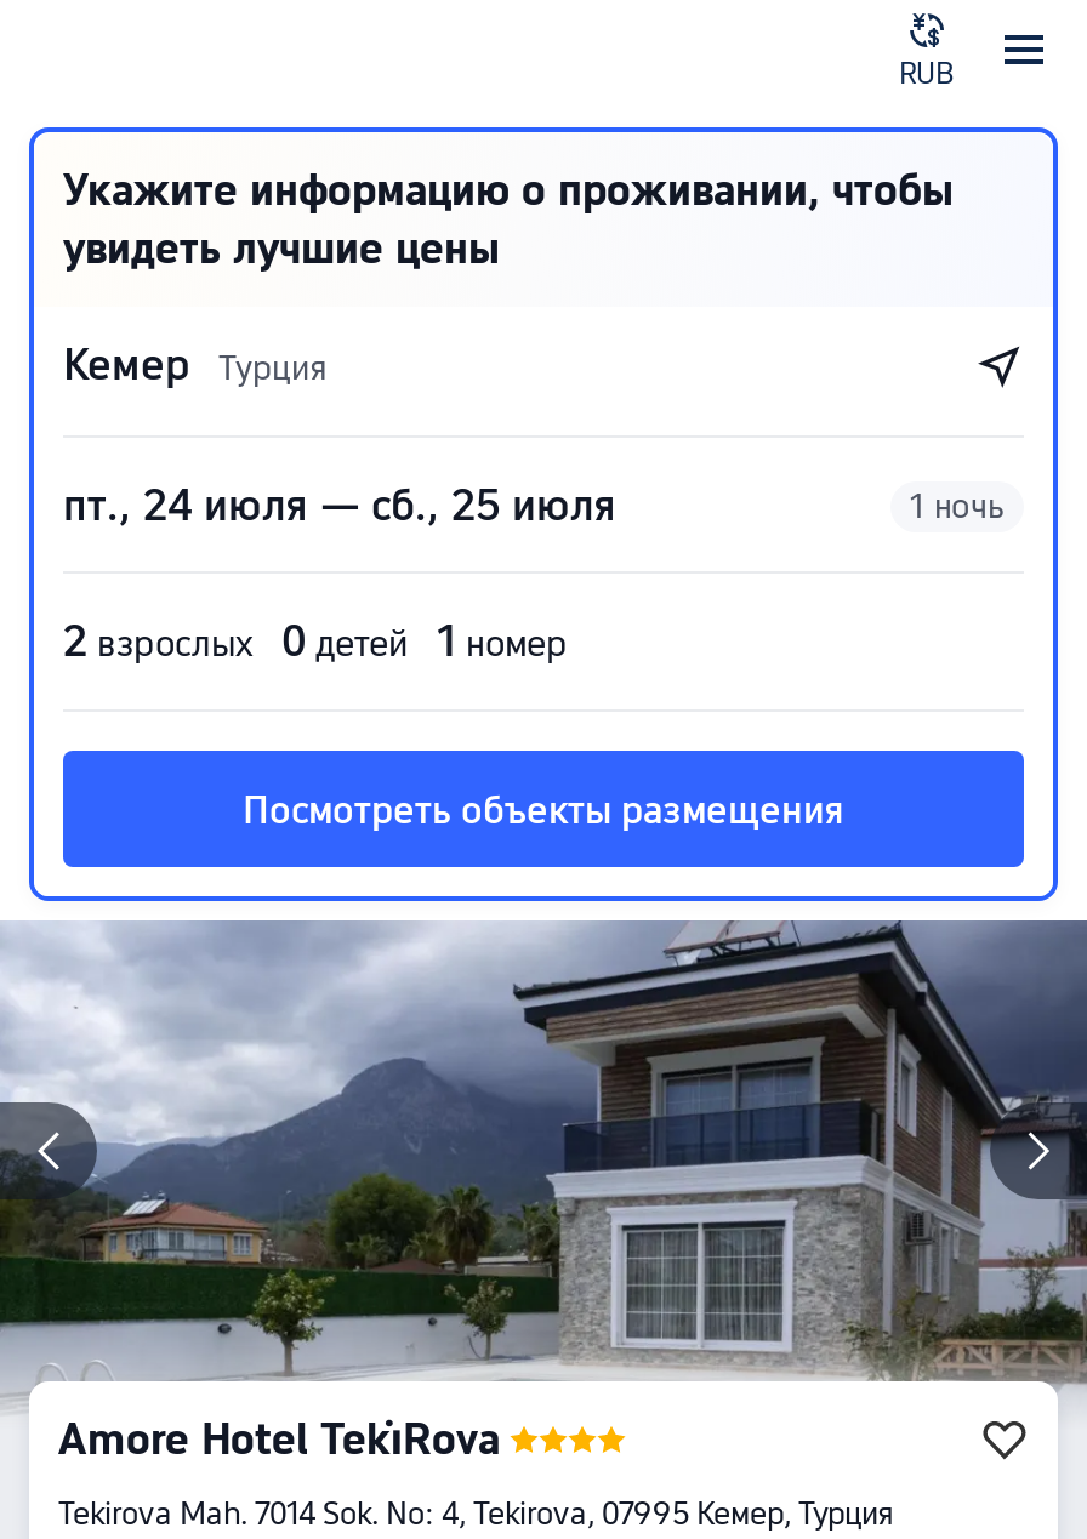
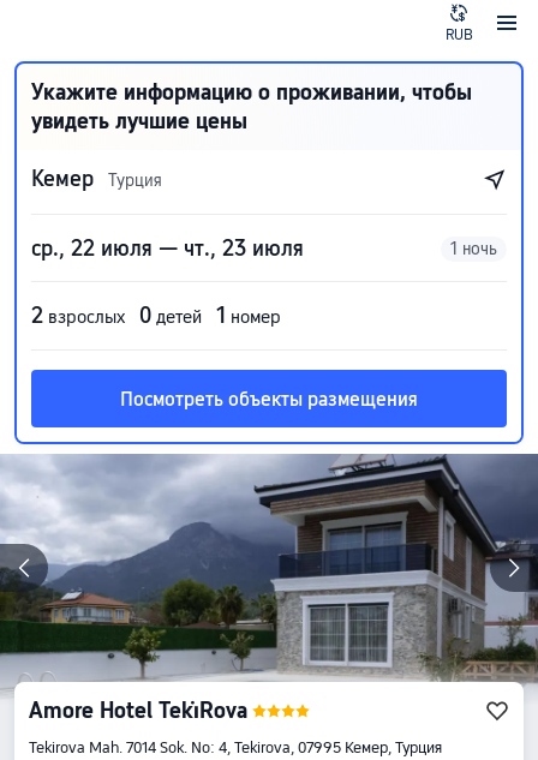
[63,479,616,530] пт., 24 июля — сб., 25 июля -> [31,235,304,261] ср., 22 июля — чт., 23 июля

